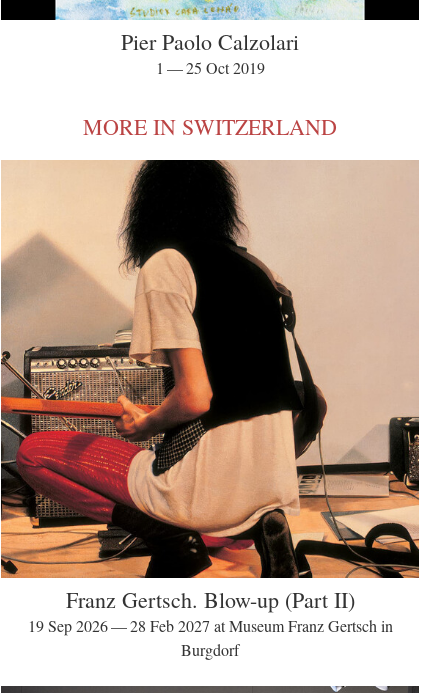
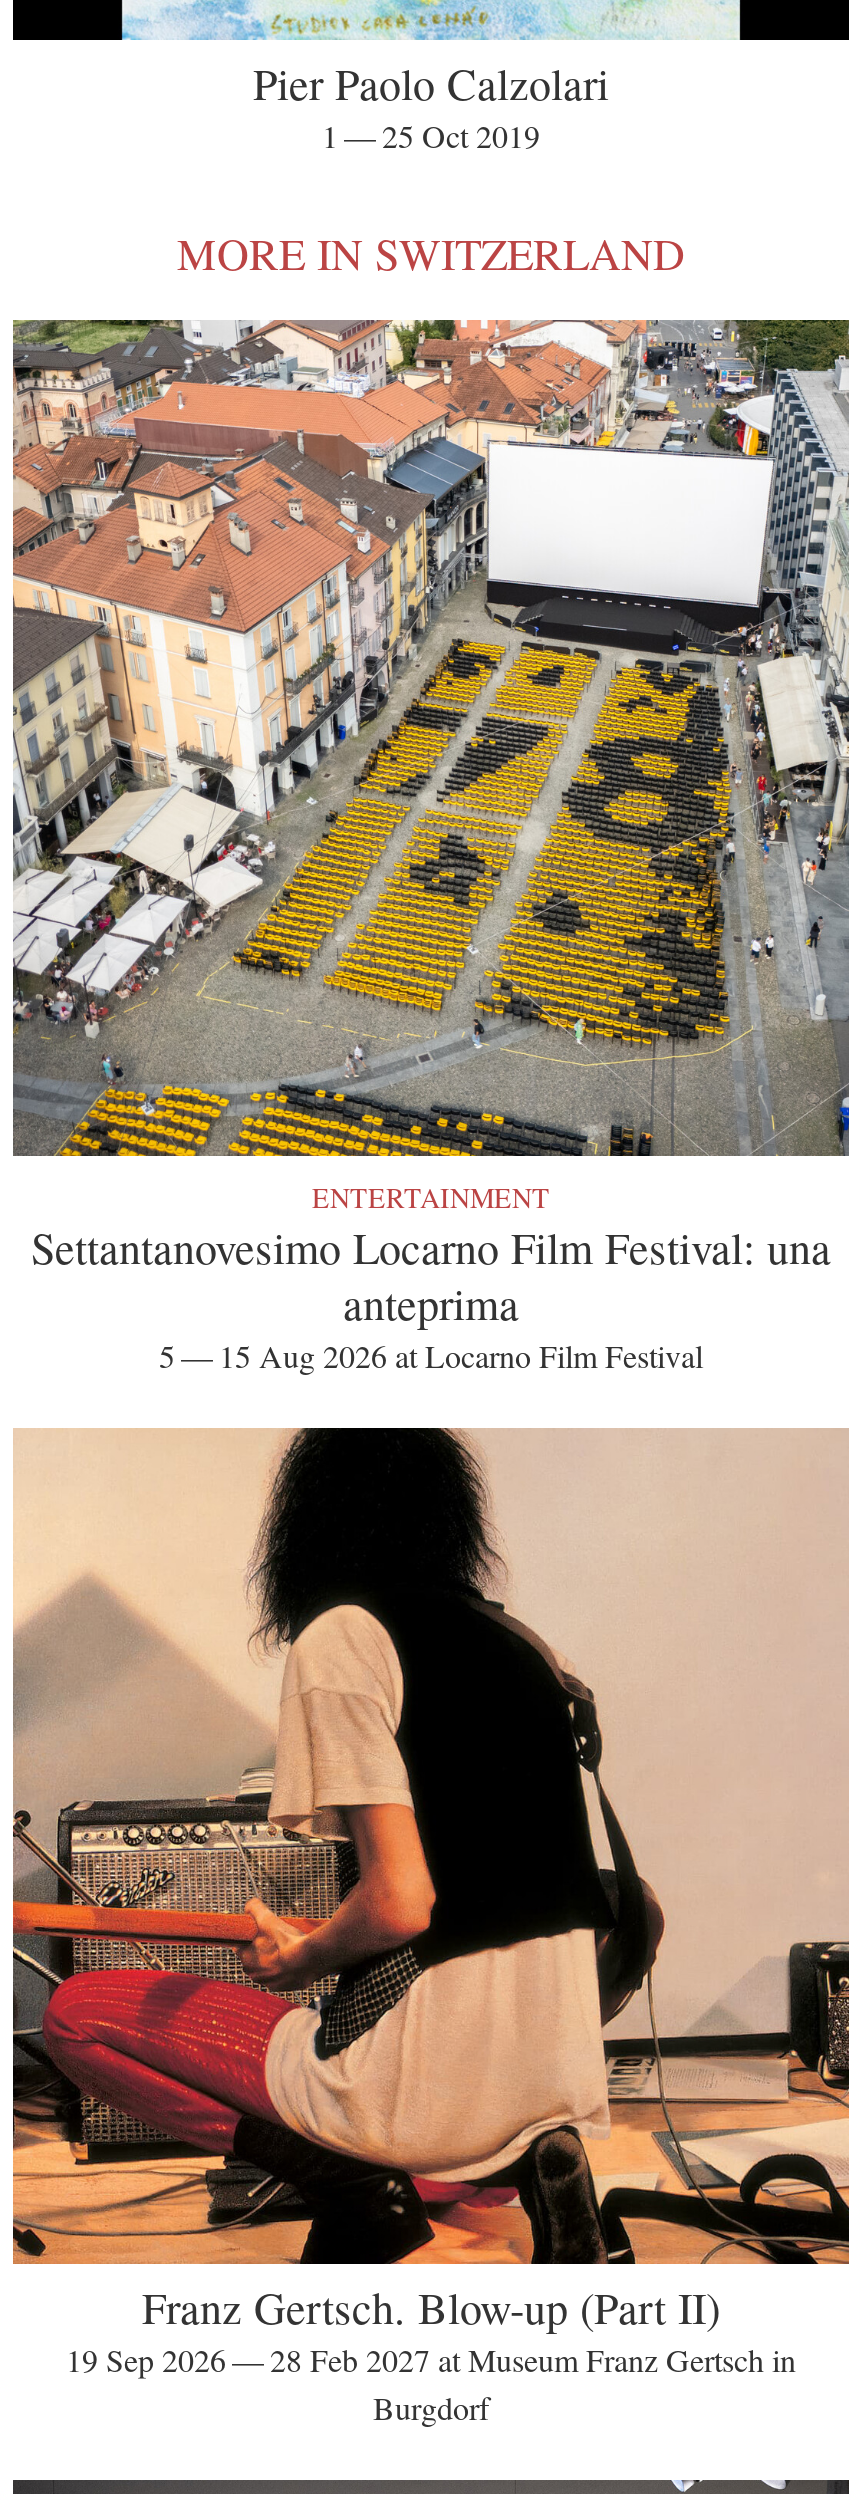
none -> [11,318,851,1376] [image] | ENTERTAINMENT | Settantanovesimo Locarno Film Festival: una | anteprima | 5 — 15 Aug 2026 at Locarno Film Festival

